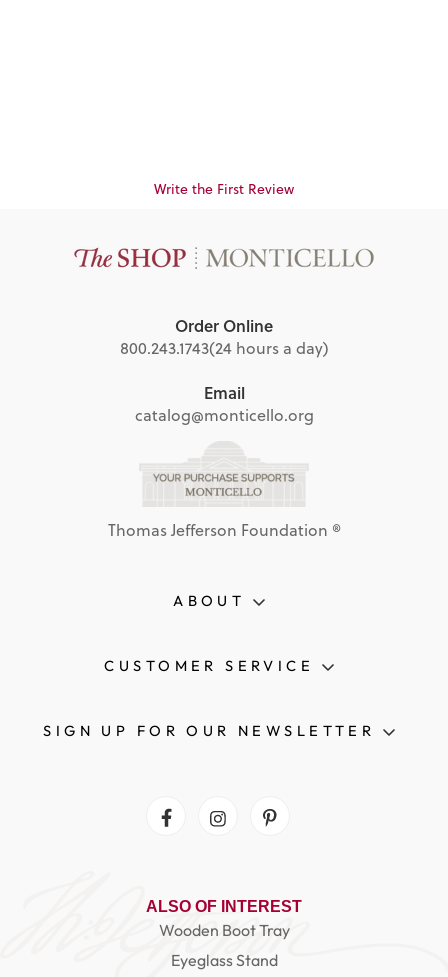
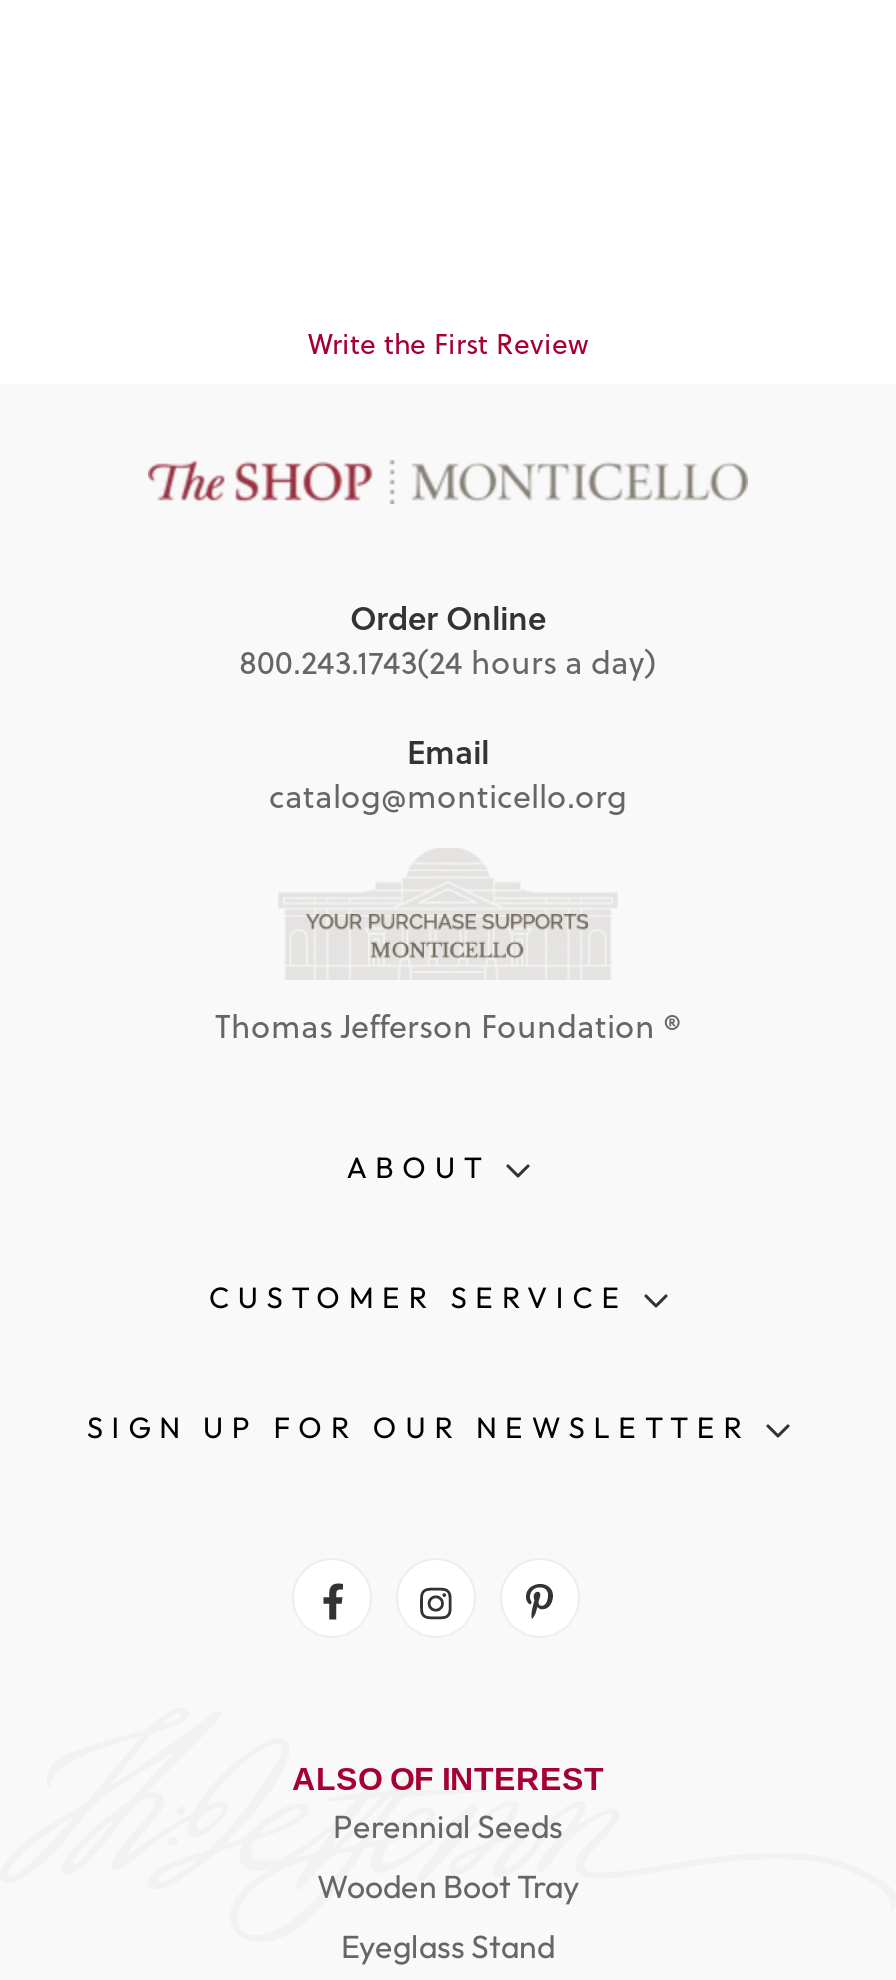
none -> [333,1806,563,1846] Perennial Seeds

